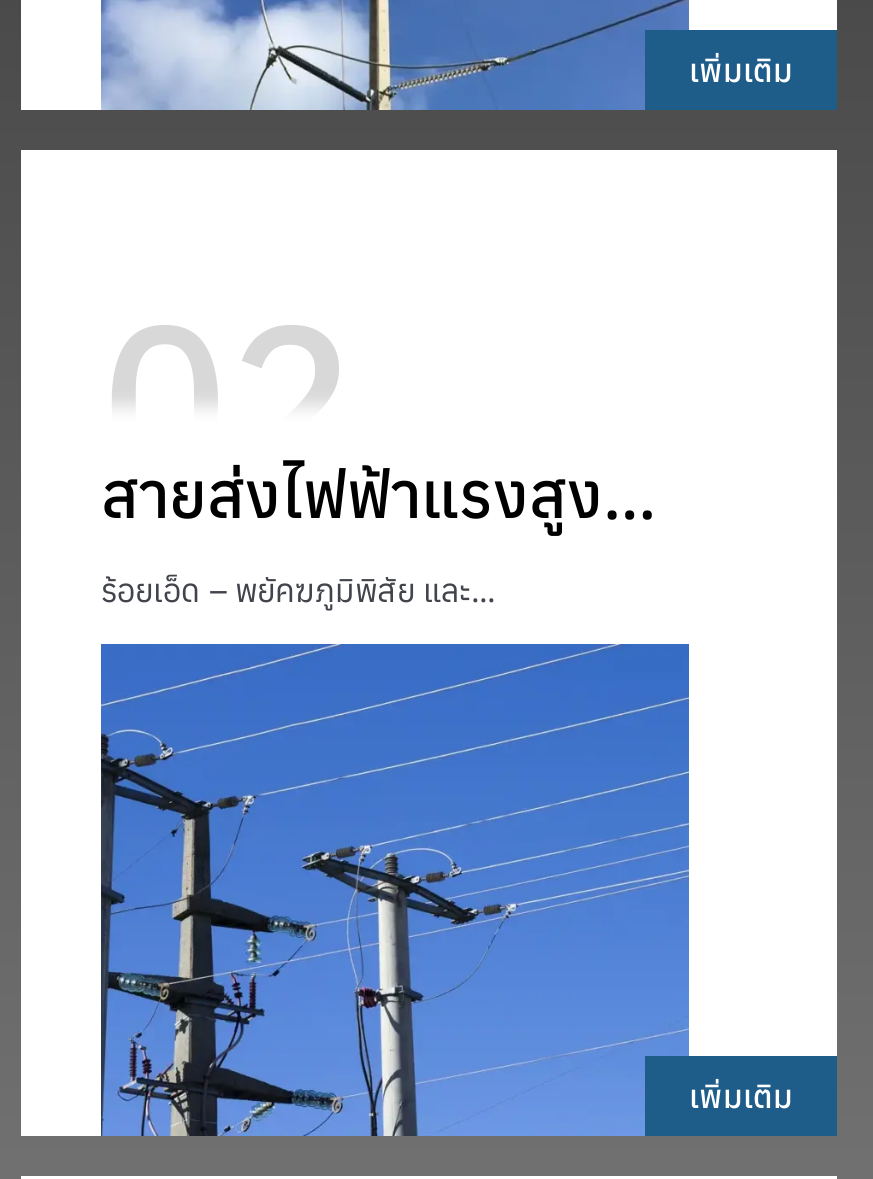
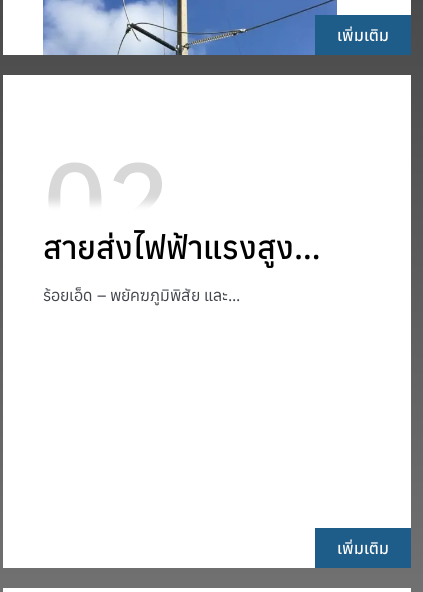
[99,642,691,1138] [image] -> none

